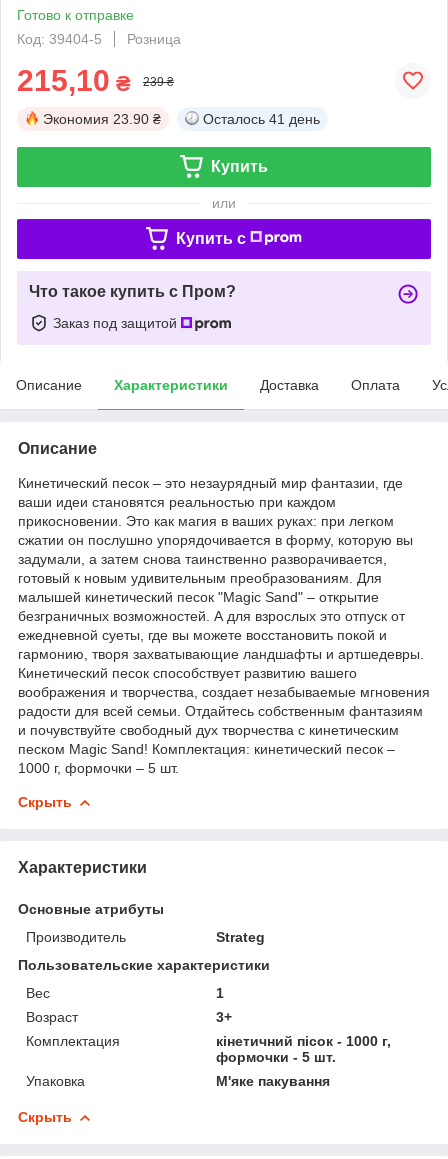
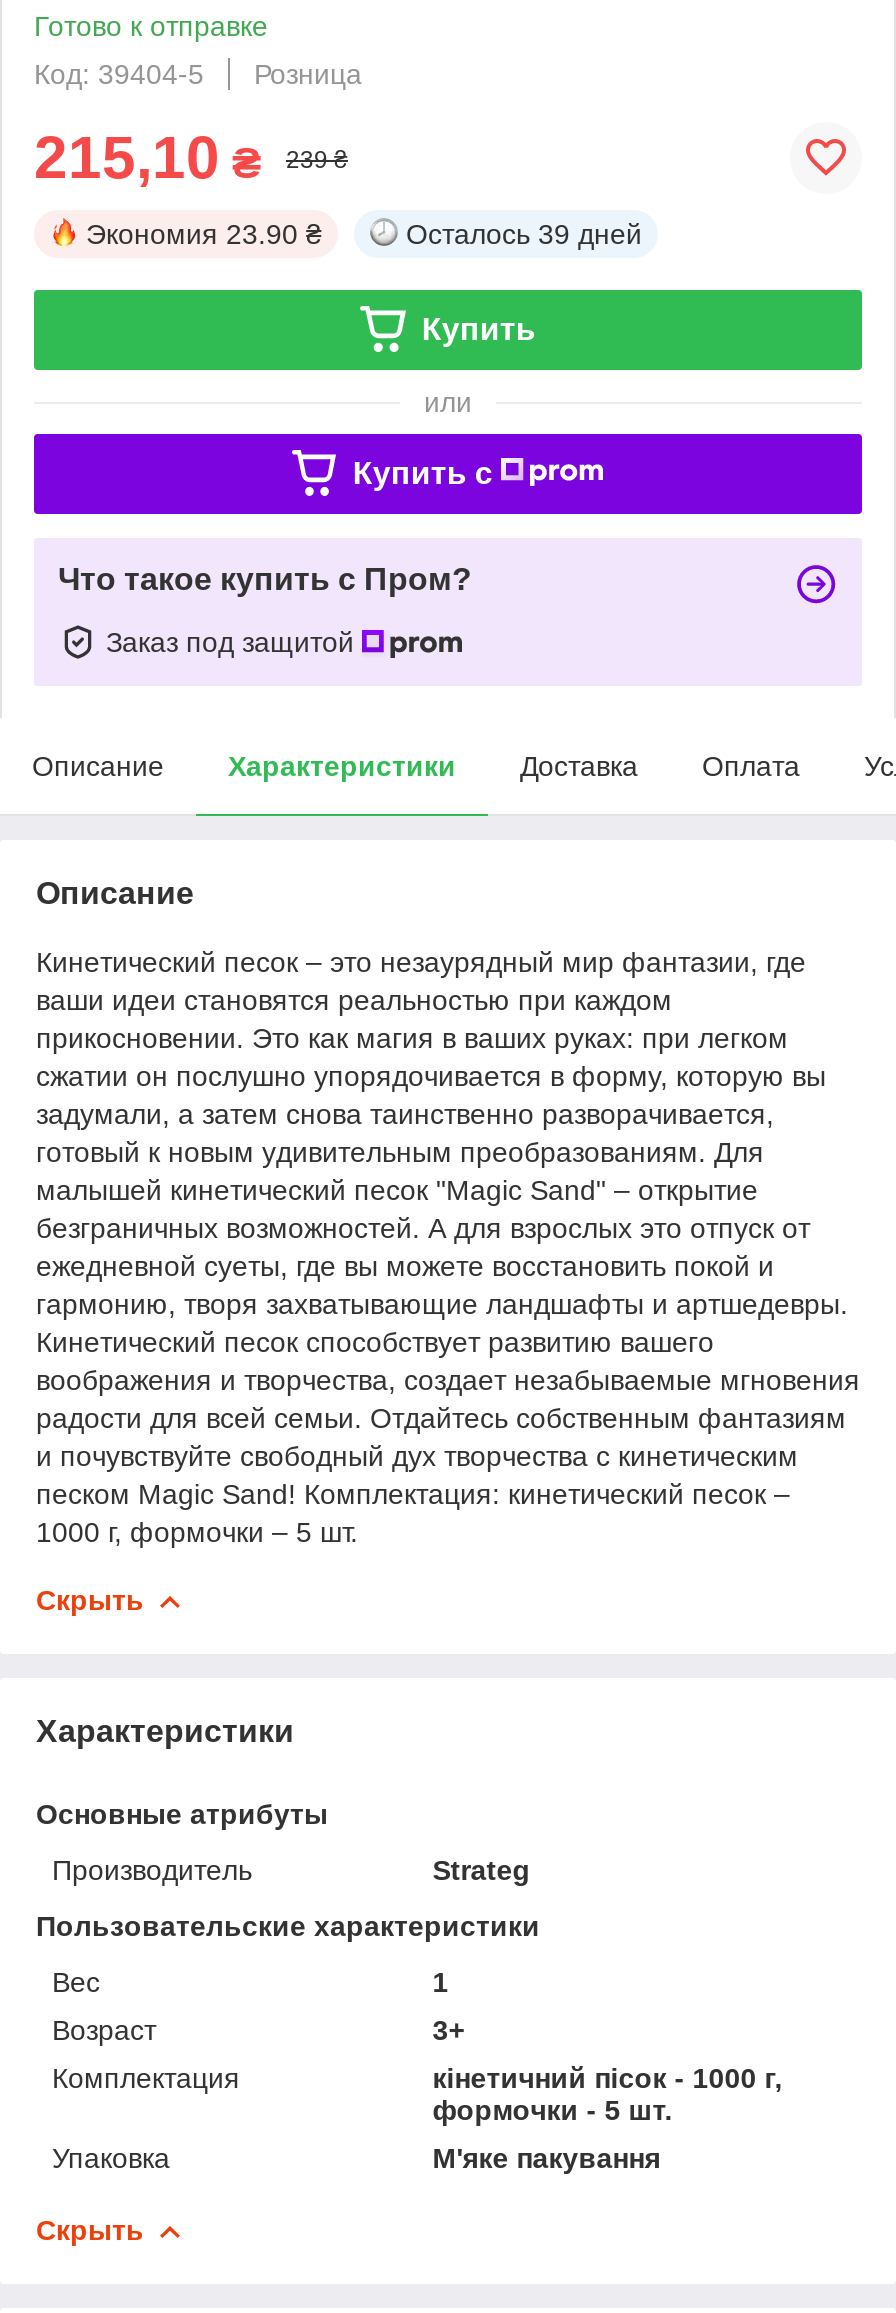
[203,111,320,127] Осталось 41 день -> [406,218,642,250] Осталось 39 дней

